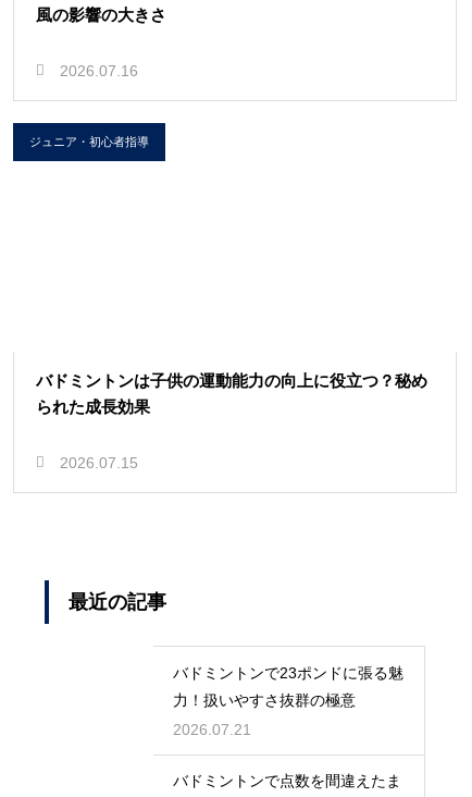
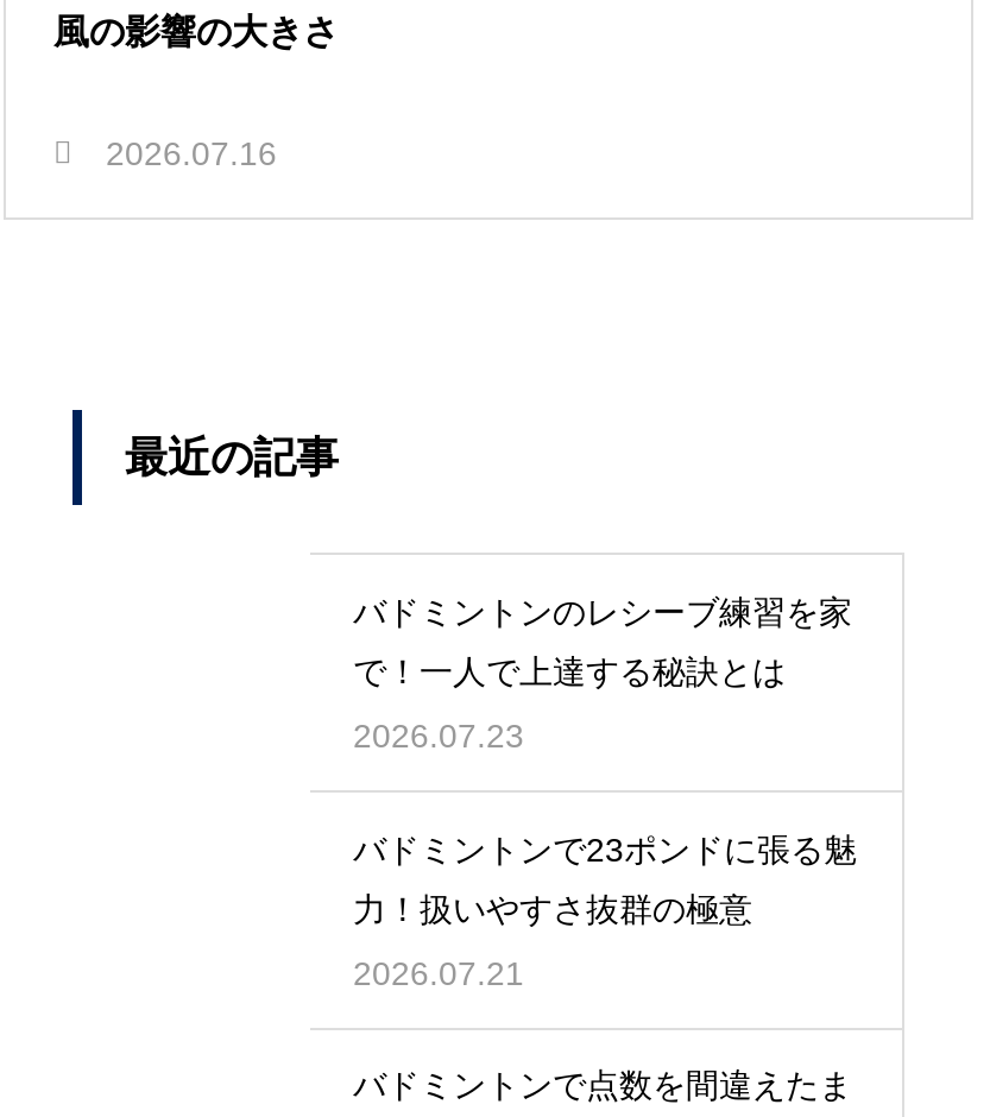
[29,135,149,148] ジュニア・初心者指導 -> none
[36,371,427,471] バドミントンは子供の運動能力の向上に役立つ？秘め | られた成長効果 | 2026.07.15 -> none
moved [69,591,166,613] -> [125,434,339,481]: 最近の記事
none -> [353,592,852,753] バドミントンのレシーブ練習を家 | で！一人で上達する秘訣とは | 2026.07.23

